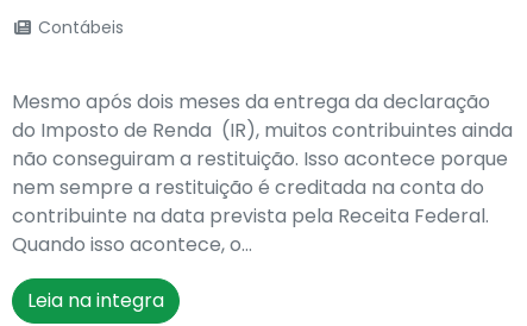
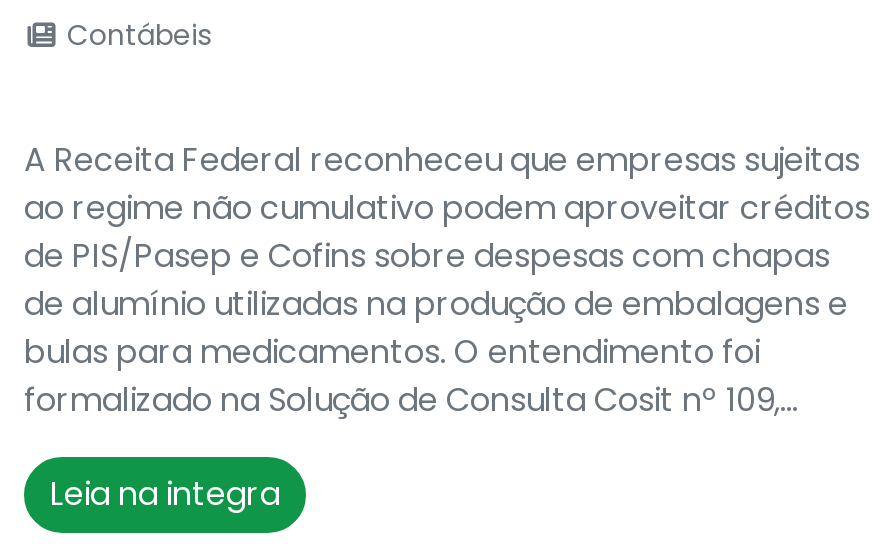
[12,88,513,259] Mesmo após dois meses da entrega da declaração | do Imposto de Renda (IR), muitos contribuintes ainda | não conseguiram a restituição. Isso acontece porque | nem sempre a restituição é creditada na conta do | contribuinte na data prevista pela Receita Federal. | Quando isso acontece, o... -> [24,138,870,424] A Receita Federal reconheceu que empresas sujeitas | ao regime não cumulativo podem aproveitar créditos | de PIS/Pasep e Cofins sobre despesas com chapas | de alumínio utilizadas na produção de embalagens e | bulas para medicamentos. O entendimento foi | formalizado na Solução de Consulta Cosit nº 109,...

